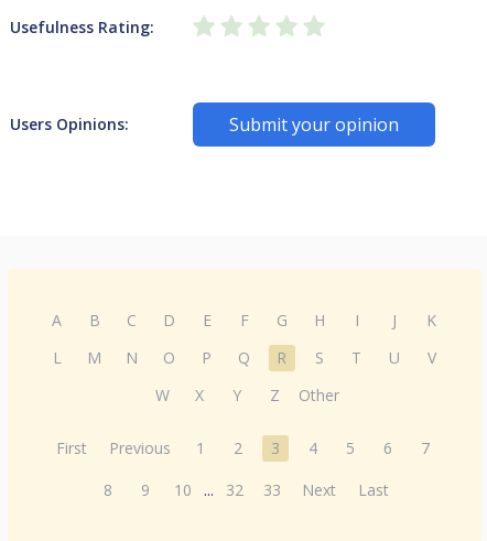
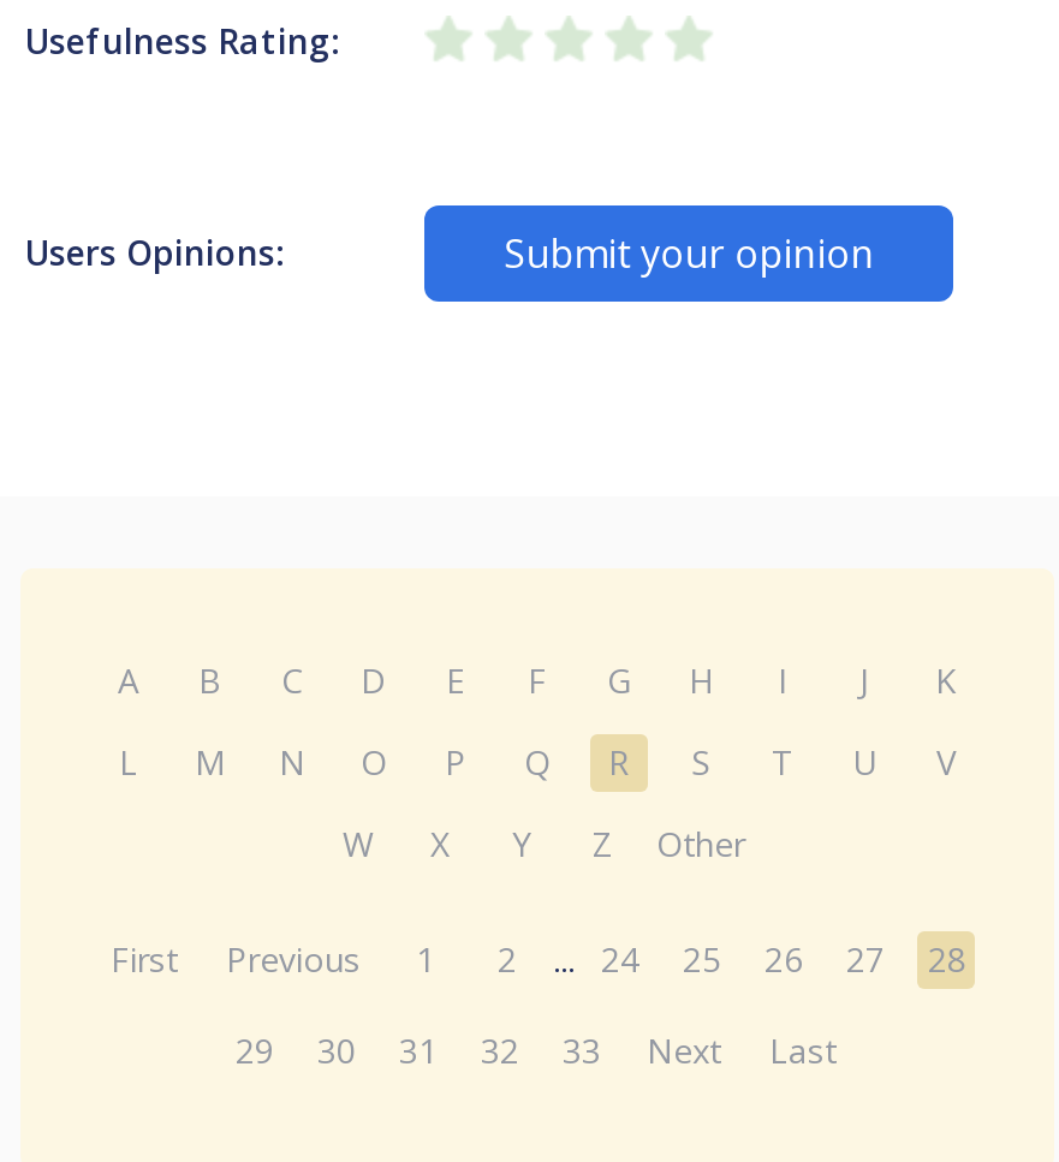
[234,437,430,458] 2 | 3 | 4 | 5 | 6 | 7 -> [498,936,966,982] 2 ... 24 | 25 | 26 | 27 | 28
[104,479,244,500] 8 | 9 | 10 ... 32 -> [236,1027,519,1073] 29 | 30 | 31 | 32

